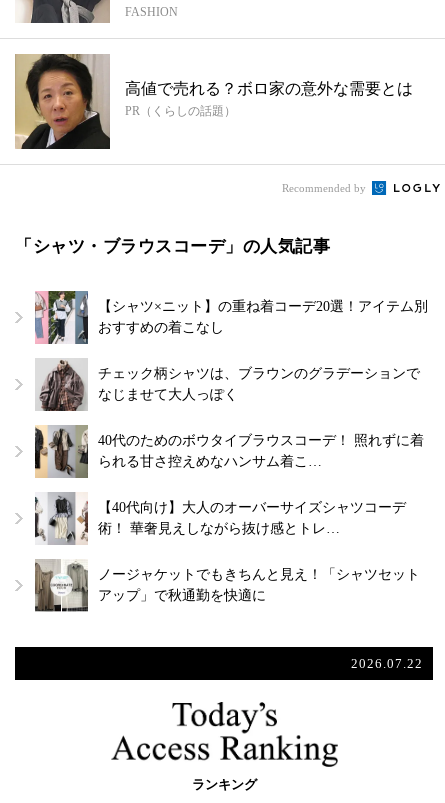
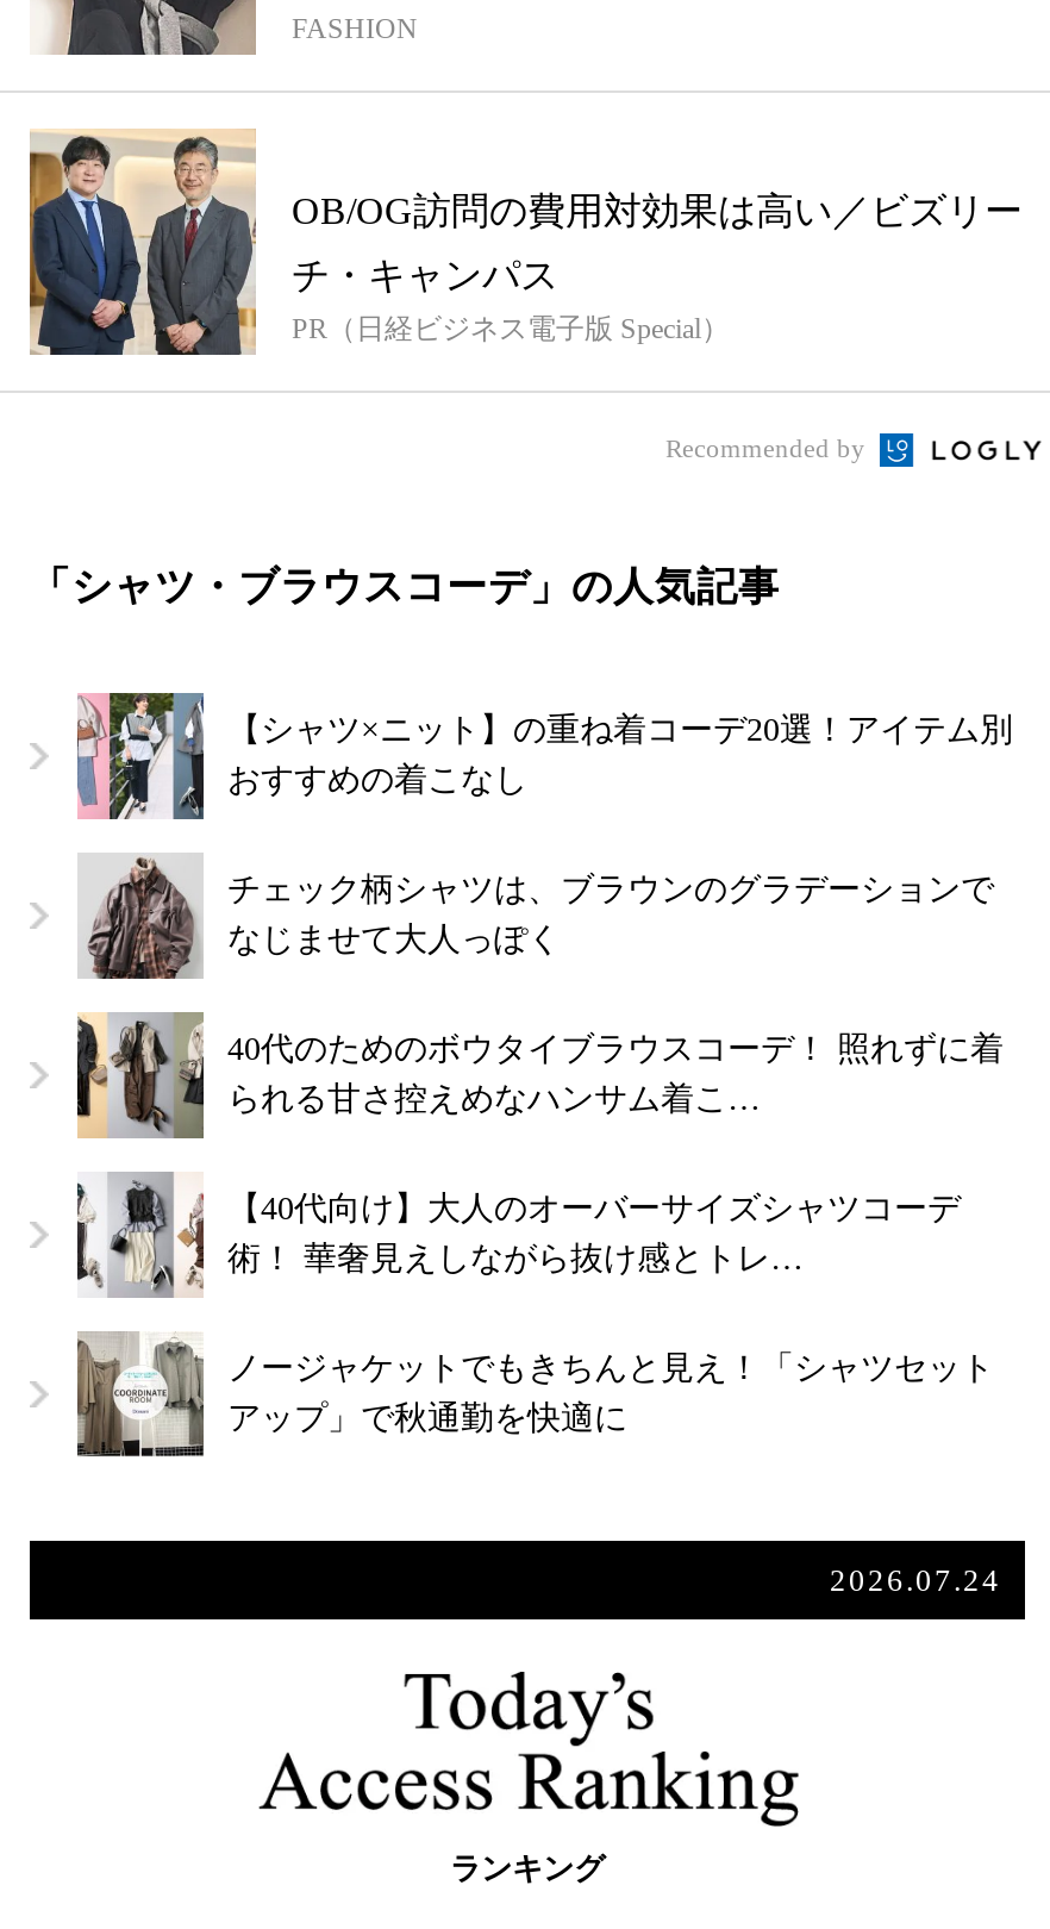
[15,53,413,150] [image] | 高値で売れる？ボロ家の意外な需要とは | PR（くらしの話題） -> [30,129,1023,355] [image] | OB/OG訪問の費用対効果は高い／ビズリー | チ・キャンパス | PR（日経ビジネス電子版 Special）
[351,656,423,671] 2026.07.22 -> [830,1562,1001,1598] 2026.07.24

